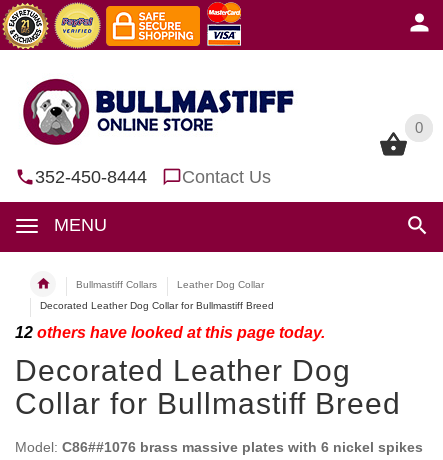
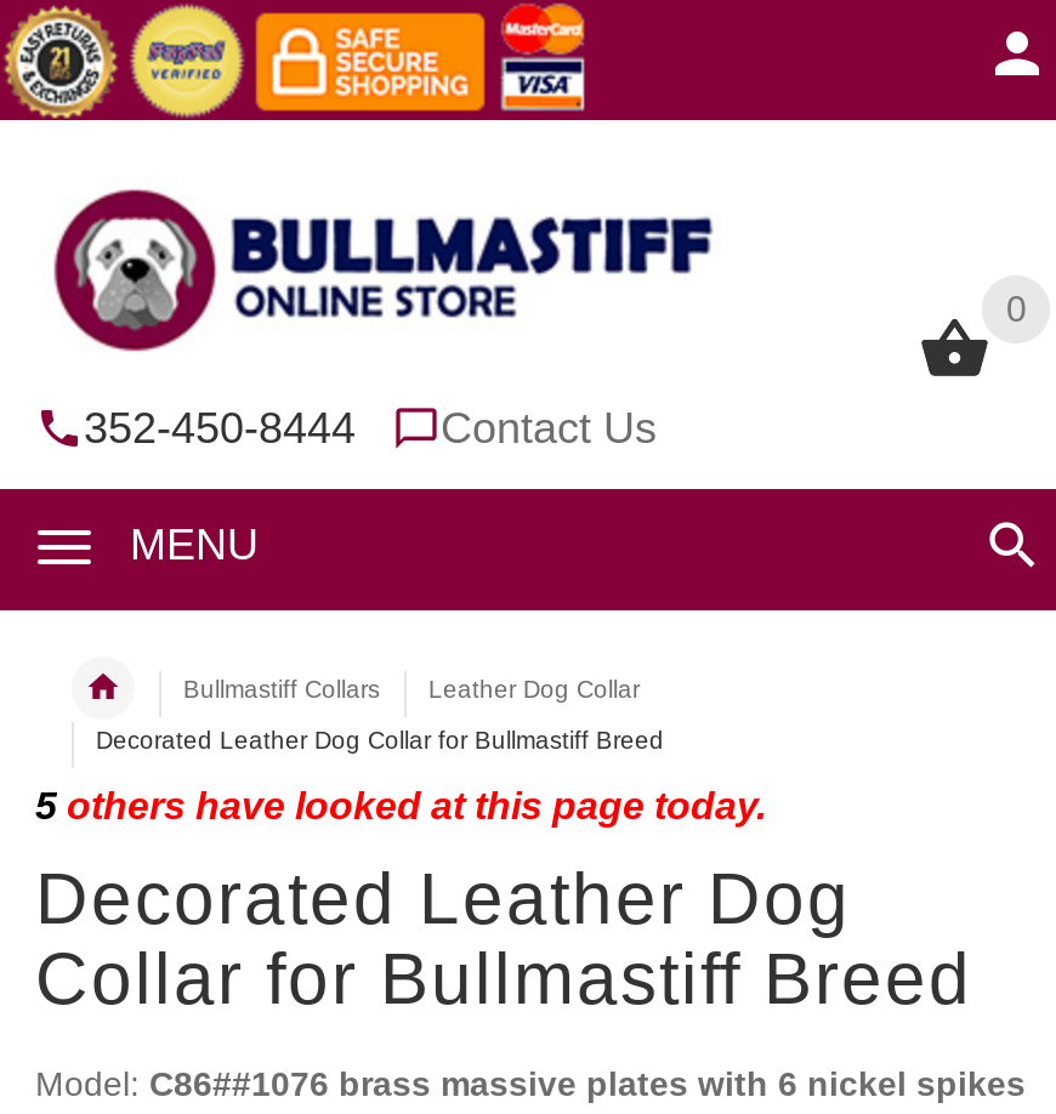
[15,324,325,341] 12 others have looked at this page today. -> [35,785,766,826] 5 others have looked at this page today.

